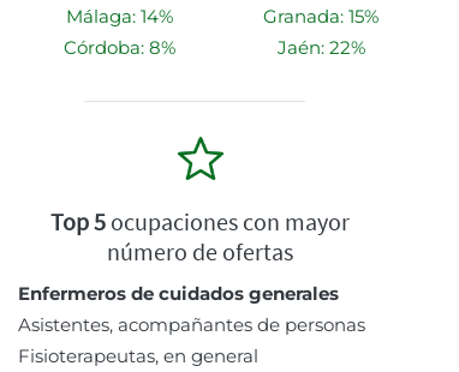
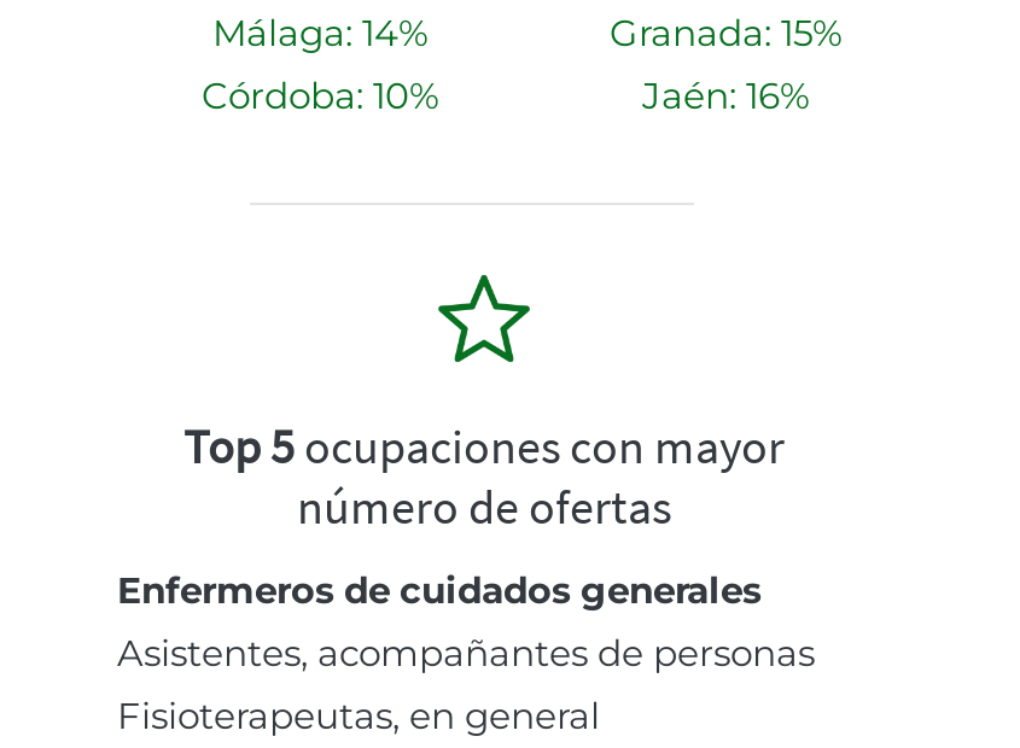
[63,36,175,59] Córdoba: 8% -> [202,73,438,119] Córdoba: 10%
[277,36,365,59] Jaén: 22% -> [642,73,809,119] Jaén: 16%

